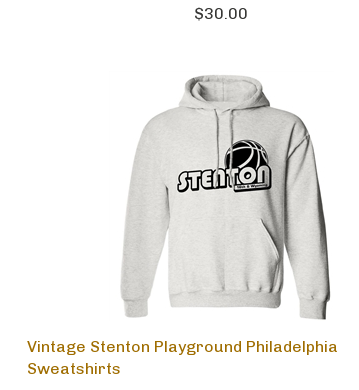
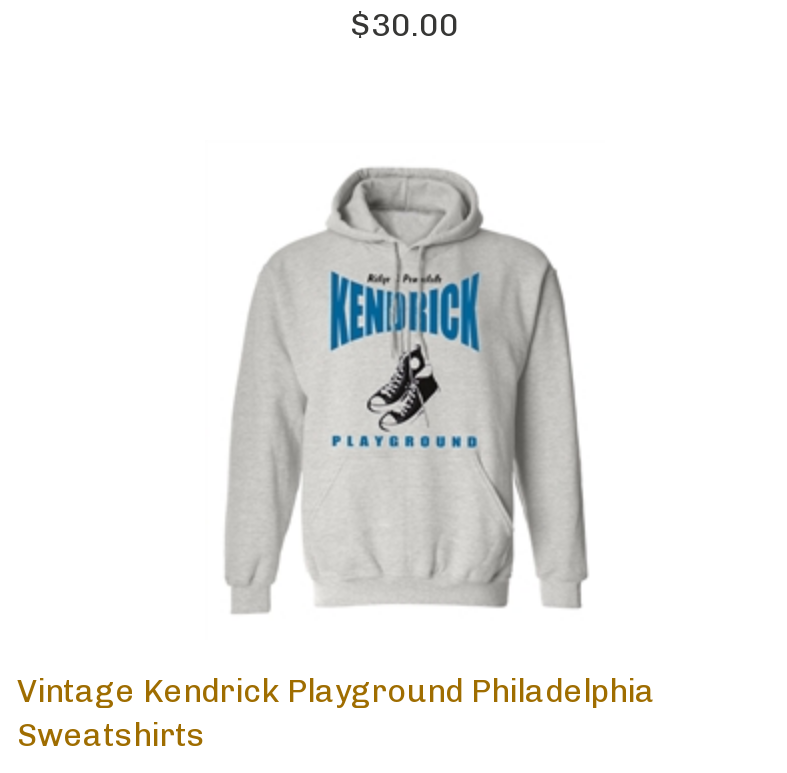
[27,75,338,360] [image] | Vintage Stenton Playground Philadelphia -> [17,148,655,716] [image] | Vintage Kendrick Playground Philadelphia

